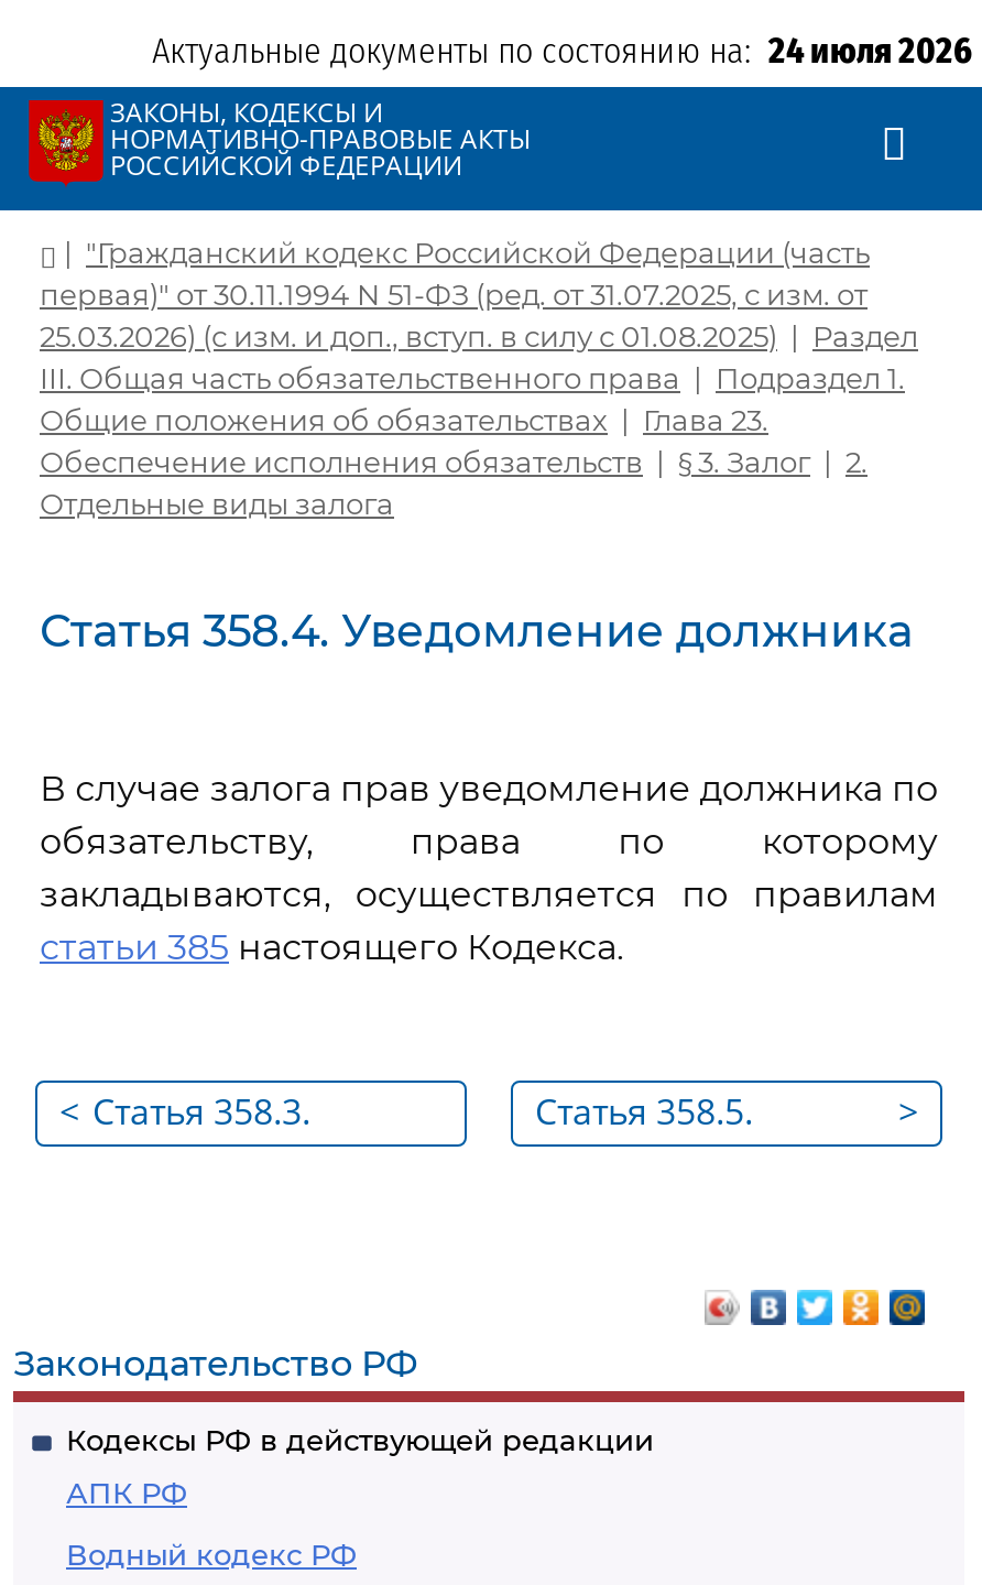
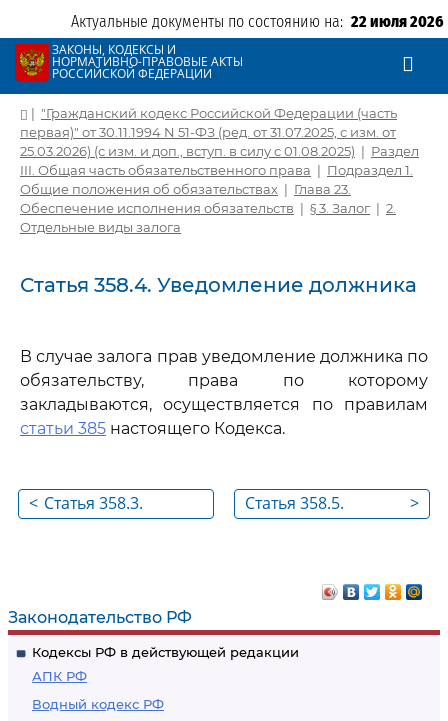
[152,30,973,72] Актуальные документы по состоянию на: 24 июля 2026 -> [71,12,444,31] Актуальные документы по состоянию на: 22 июля 2026

